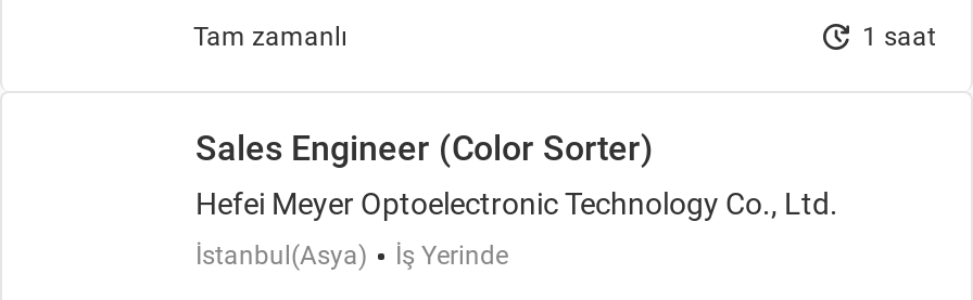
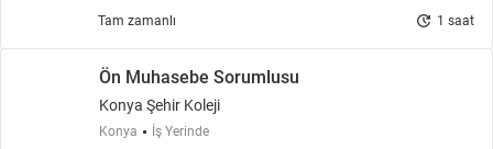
[195,128,838,221] Sales Engineer (Color Sorter) | Hefei Meyer Optoelectronic Technology Co., Ltd. -> [99,67,299,114] Ön Muhasebe Sorumlusu | Konya Şehir Koleji
[195,240,367,271] İstanbul(Asya) -> [99,124,138,139] Konya

